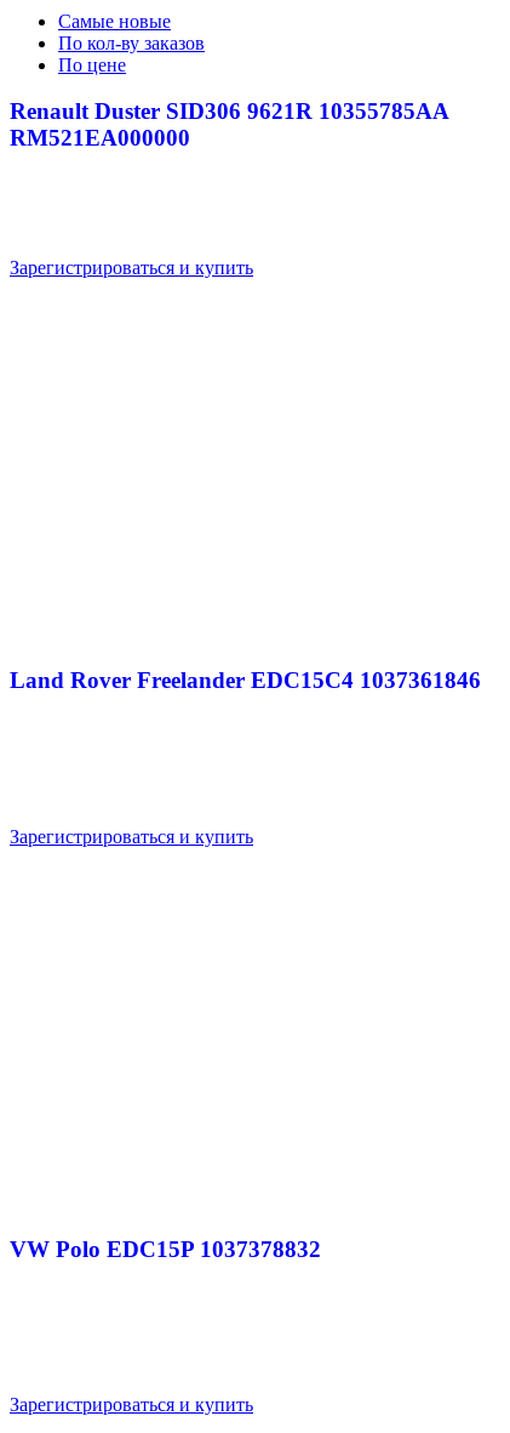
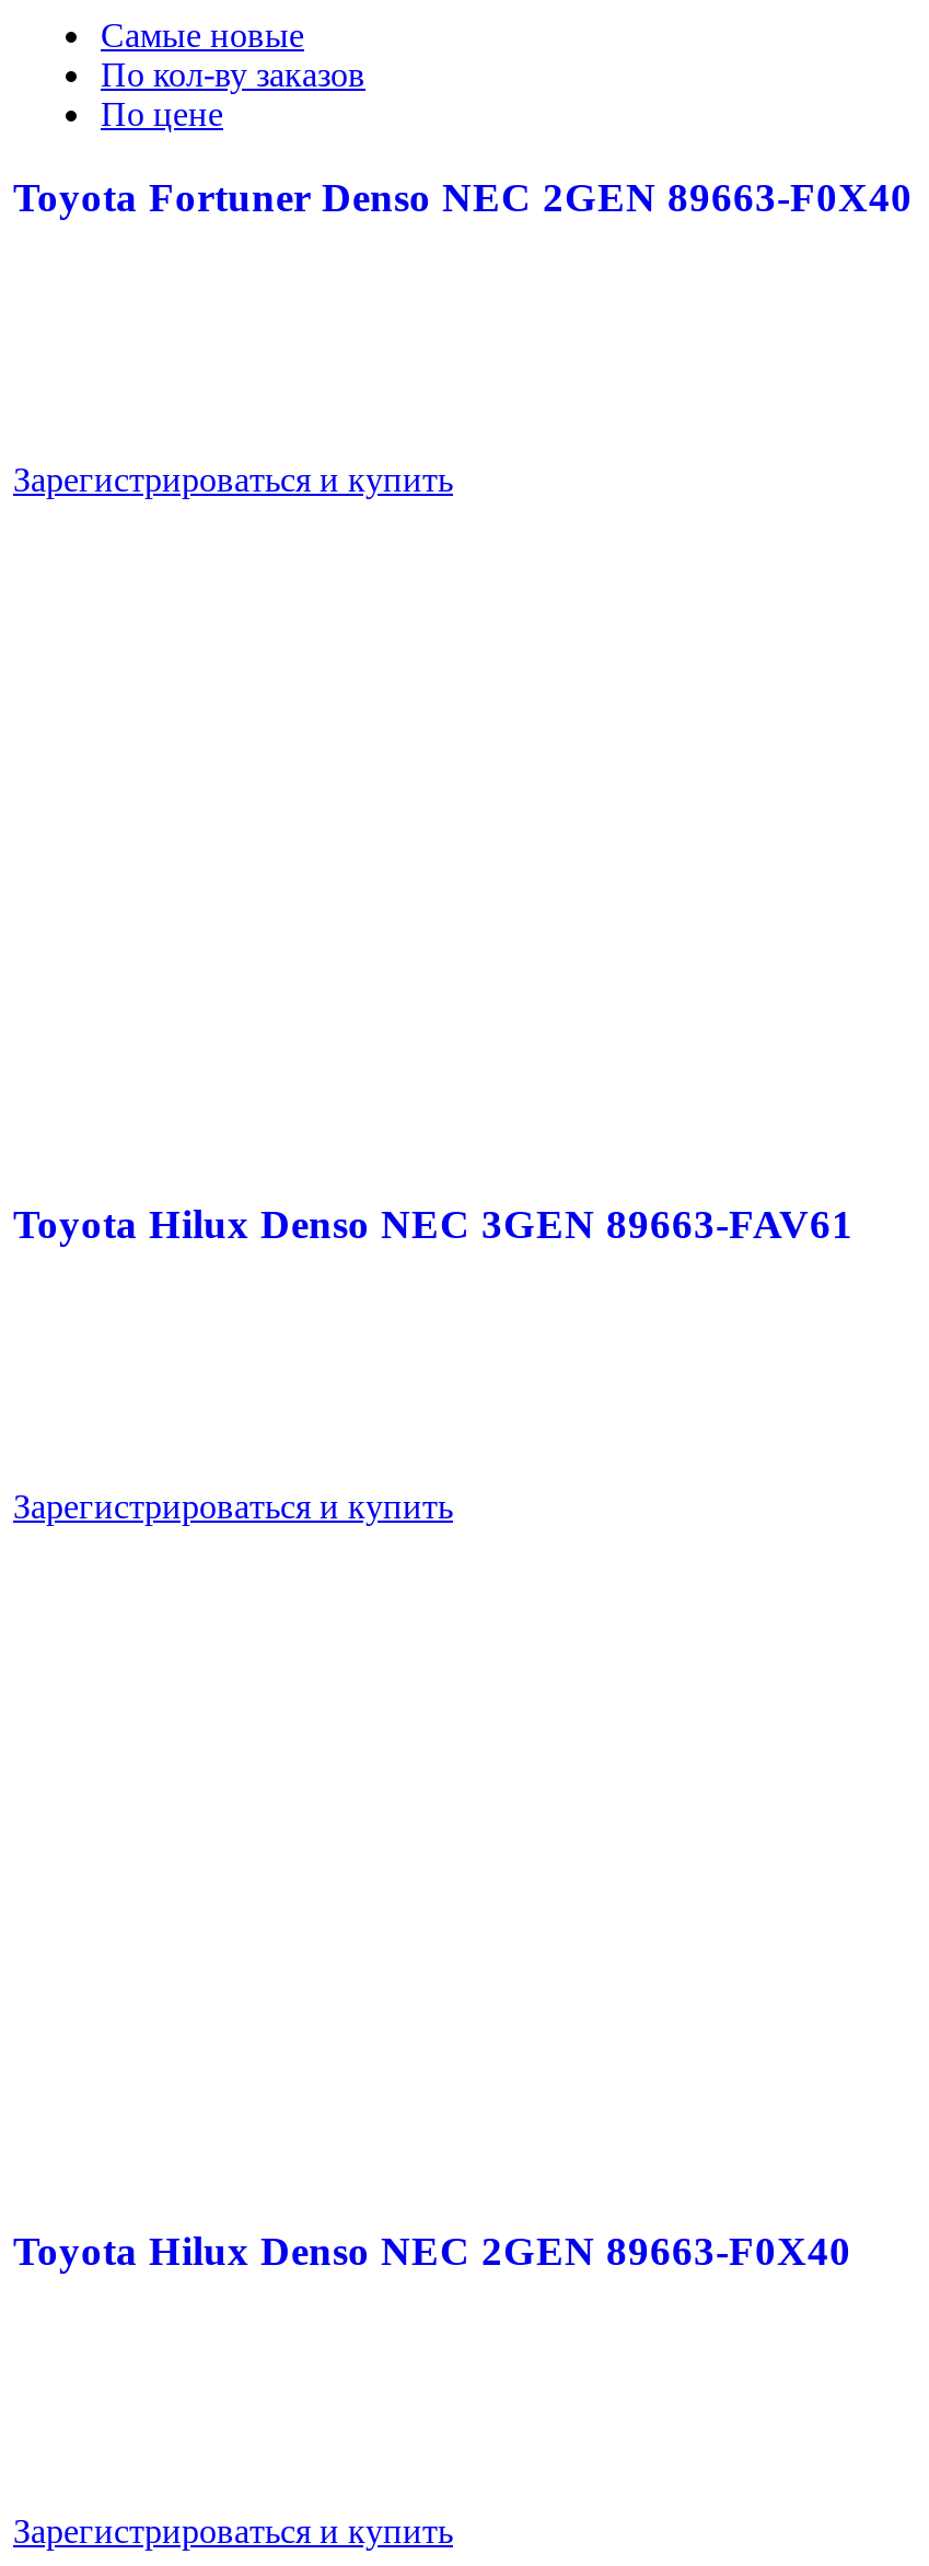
[10,99,448,151] Renault Duster SID306 9621R 10355785AA | RM521EA000000 -> [13,175,913,221] Toyota Fortuner Denso NEC 2GEN 89663-F0X40
[10,667,481,693] Land Rover Freelander EDC15C4 1037361846 -> [13,1201,853,1247] Toyota Hilux Denso NEC 3GEN 89663-FAV61
[10,1236,321,1262] VW Polo EDC15P 1037378832 -> [13,2227,851,2273] Toyota Hilux Denso NEC 2GEN 89663-F0X40

